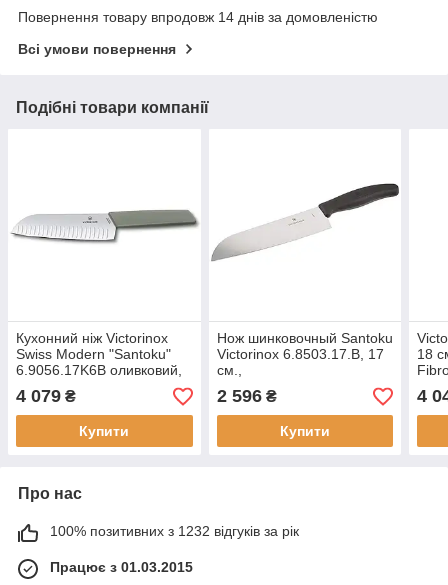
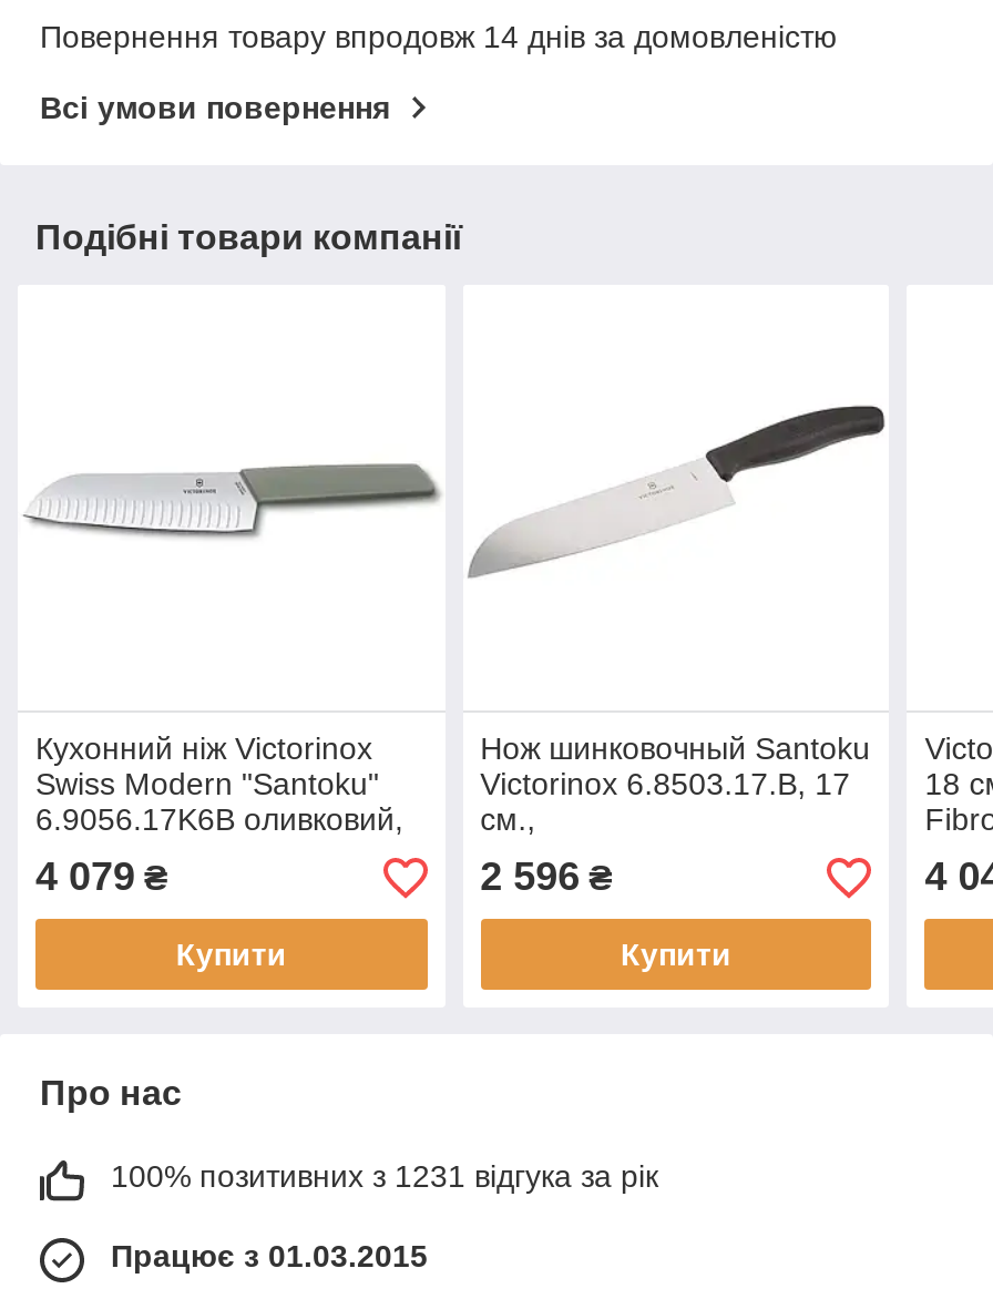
[50,523,299,539] 100% позитивних з 1232 відгуків за рік -> [111,1159,658,1195] 100% позитивних з 1231 відгука за рік

